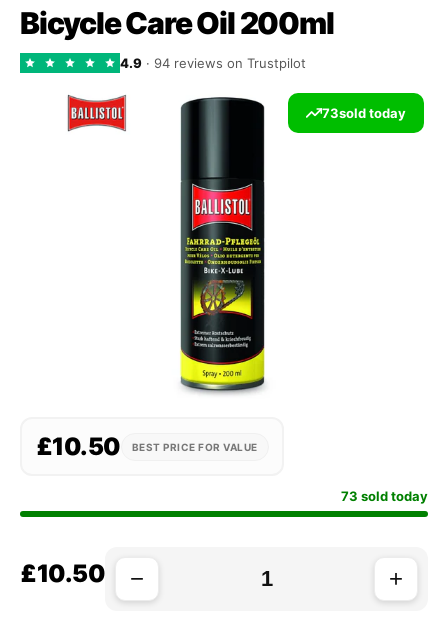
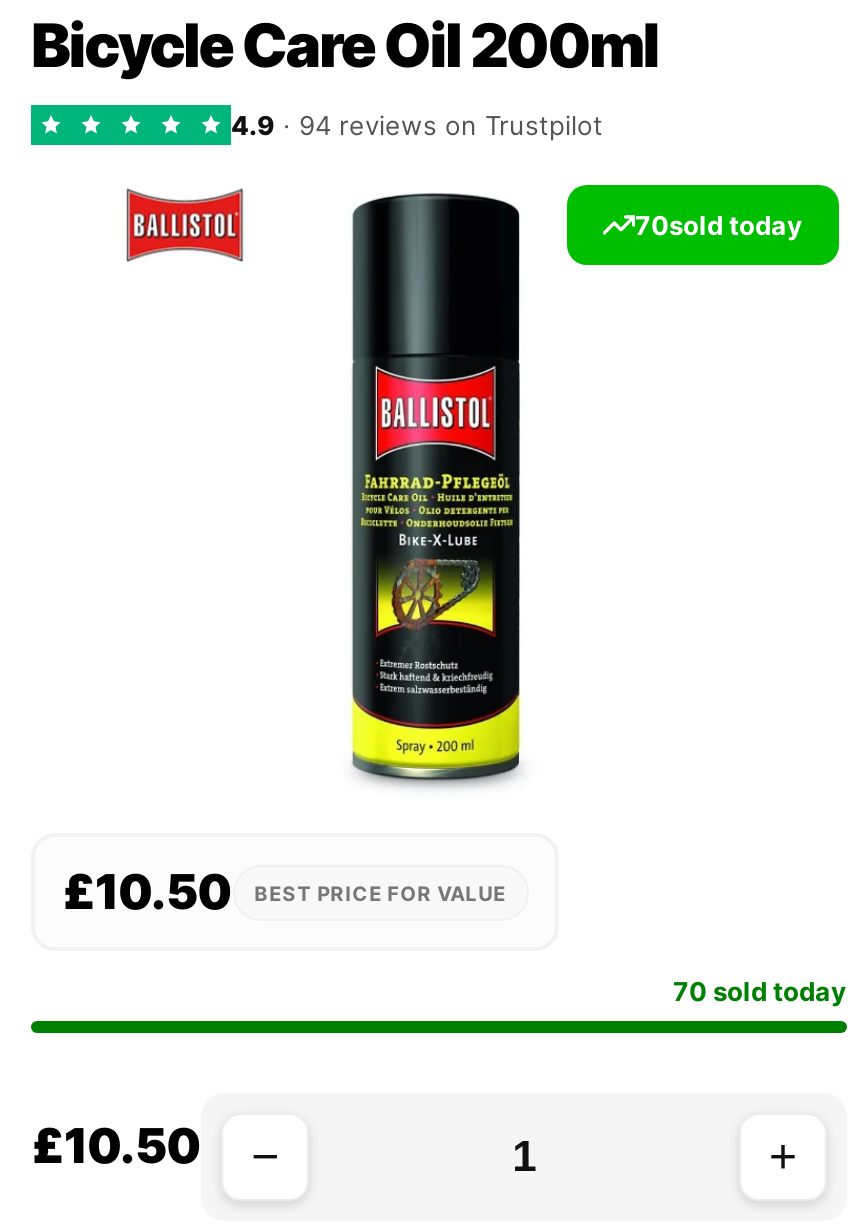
[322,105,406,121] 73sold today -> [635,209,803,241] 70sold today
[341,488,428,504] 73 sold today -> [673,975,847,1007] 70 sold today

